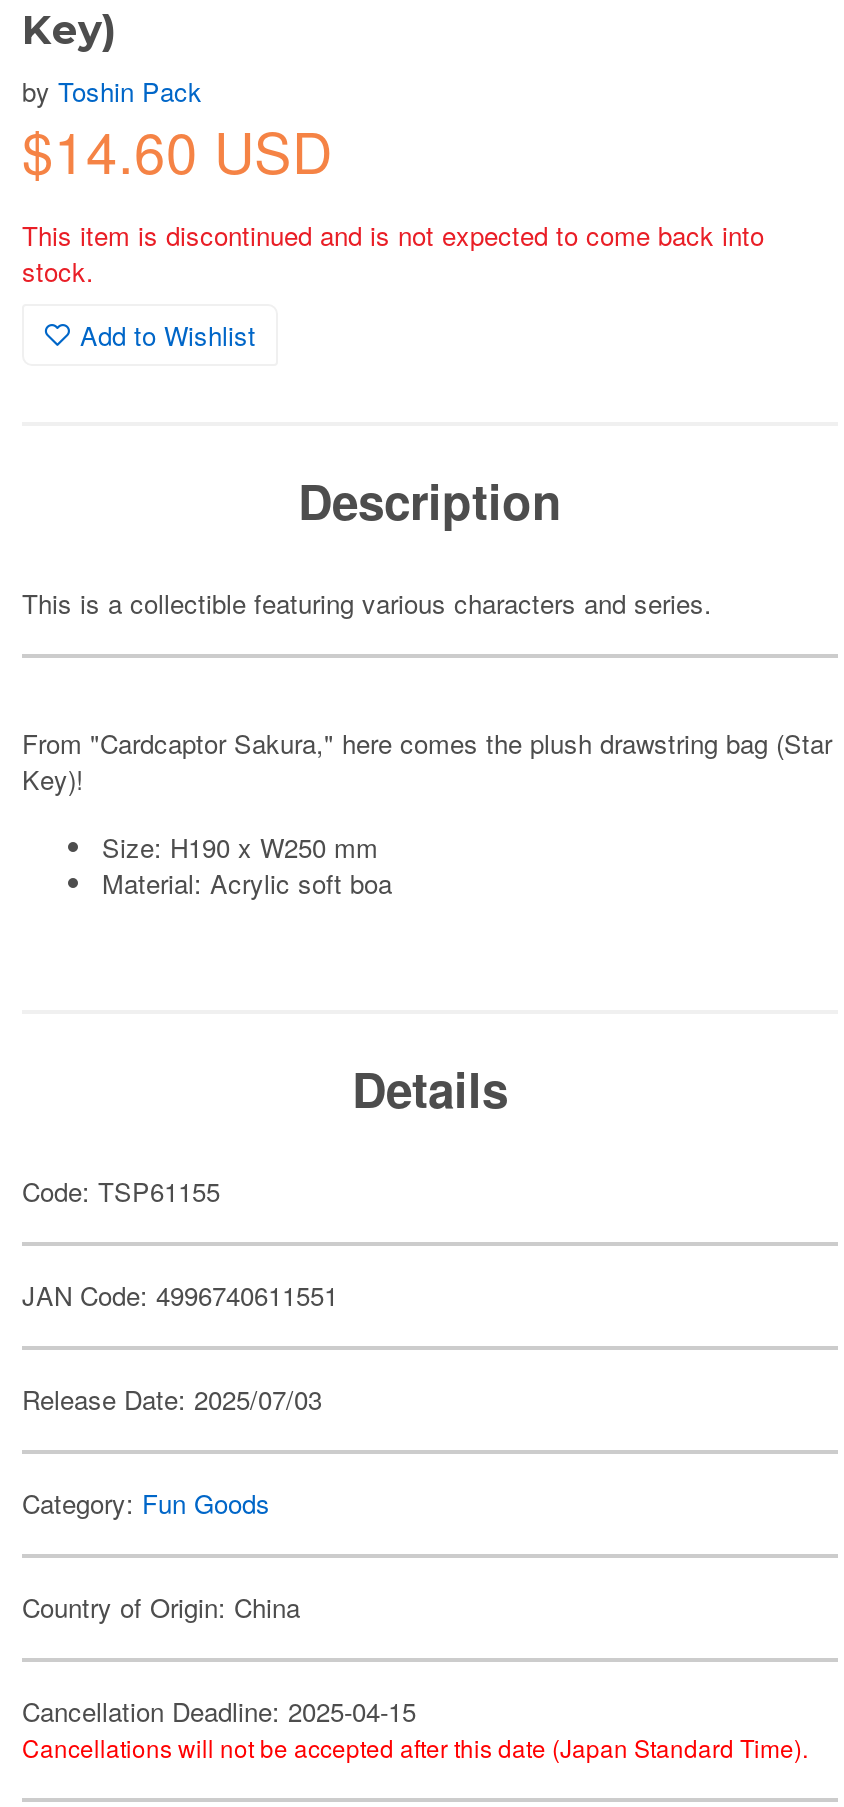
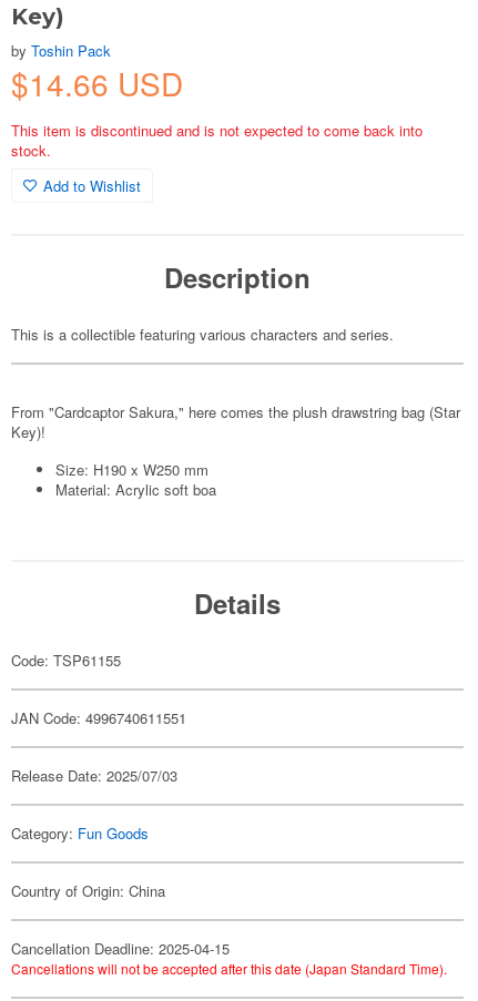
[22,110,332,190] $14.60 USD -> [11,61,183,105] $14.66 USD

